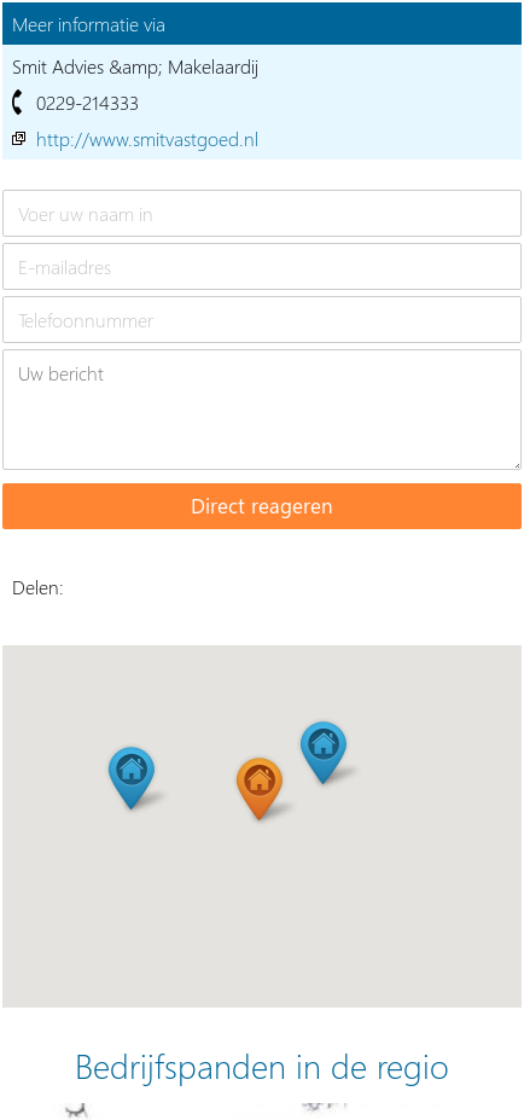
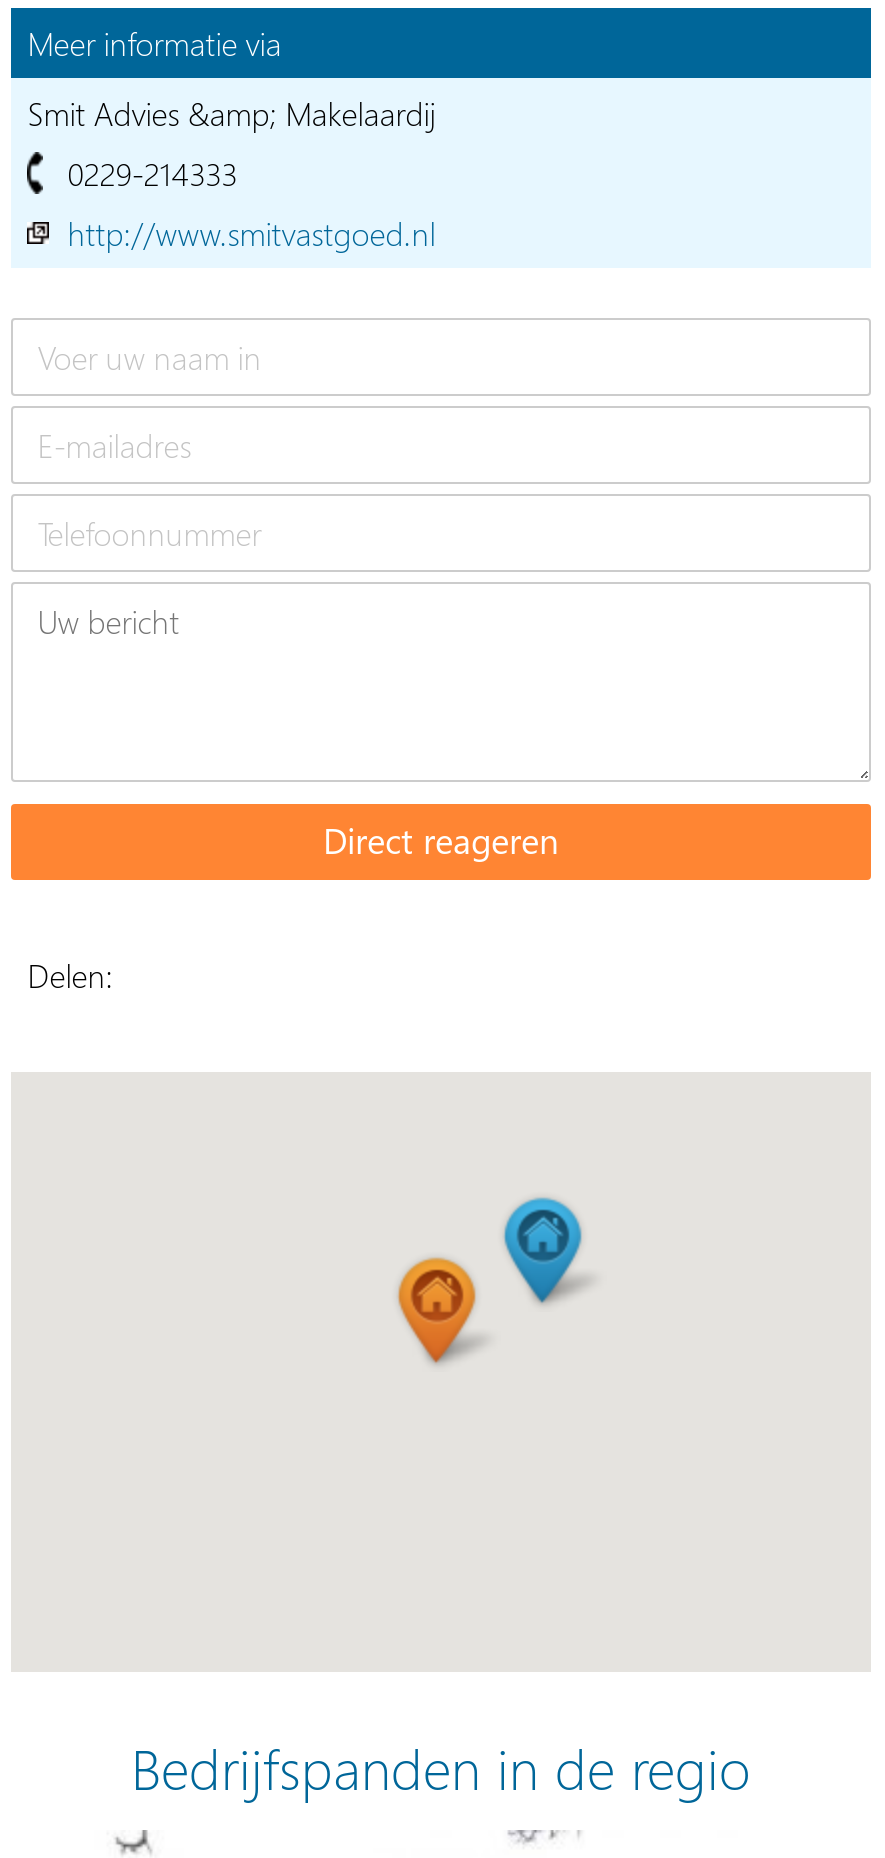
[107,745,157,811] [image] -> none

